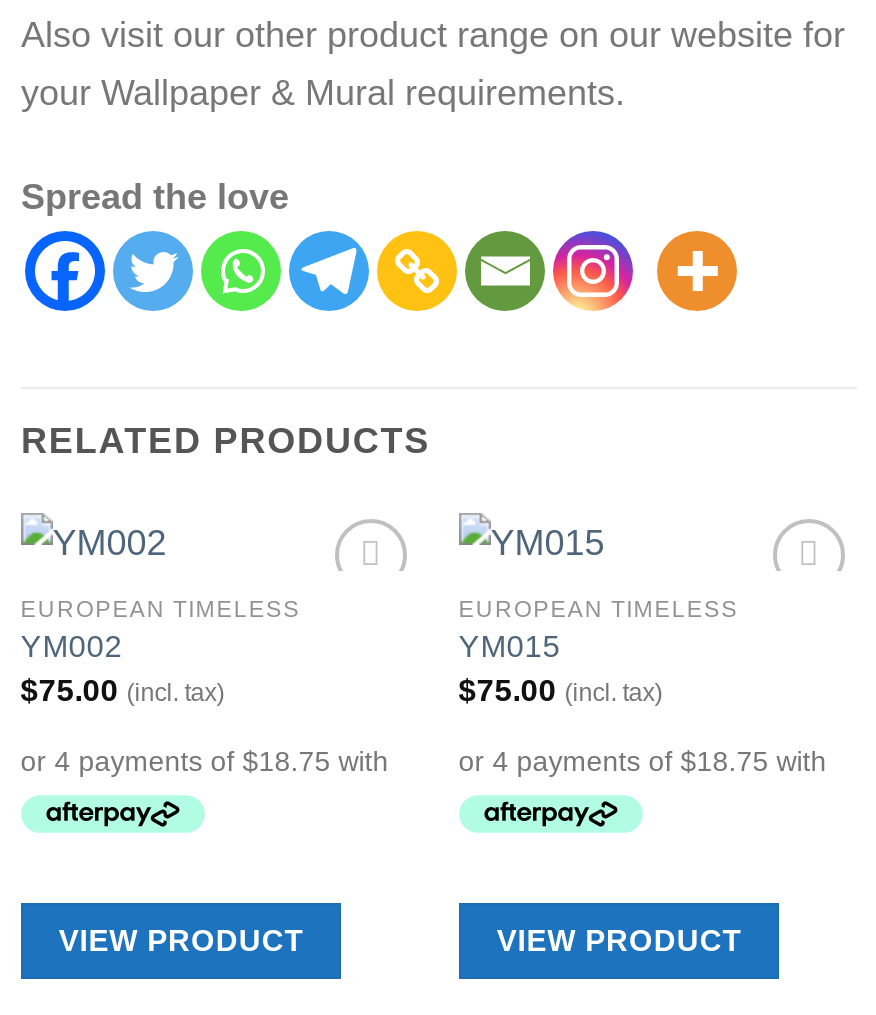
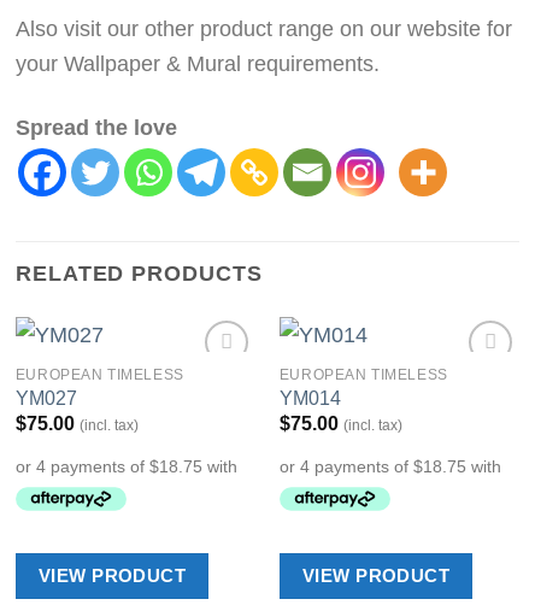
[21,629,123,663] YM002 -> [15,388,77,408] YM027
[459,629,561,663] YM015 -> [279,388,341,408] YM014

